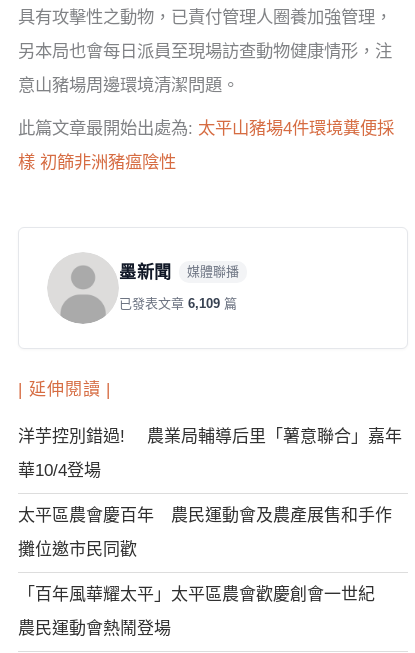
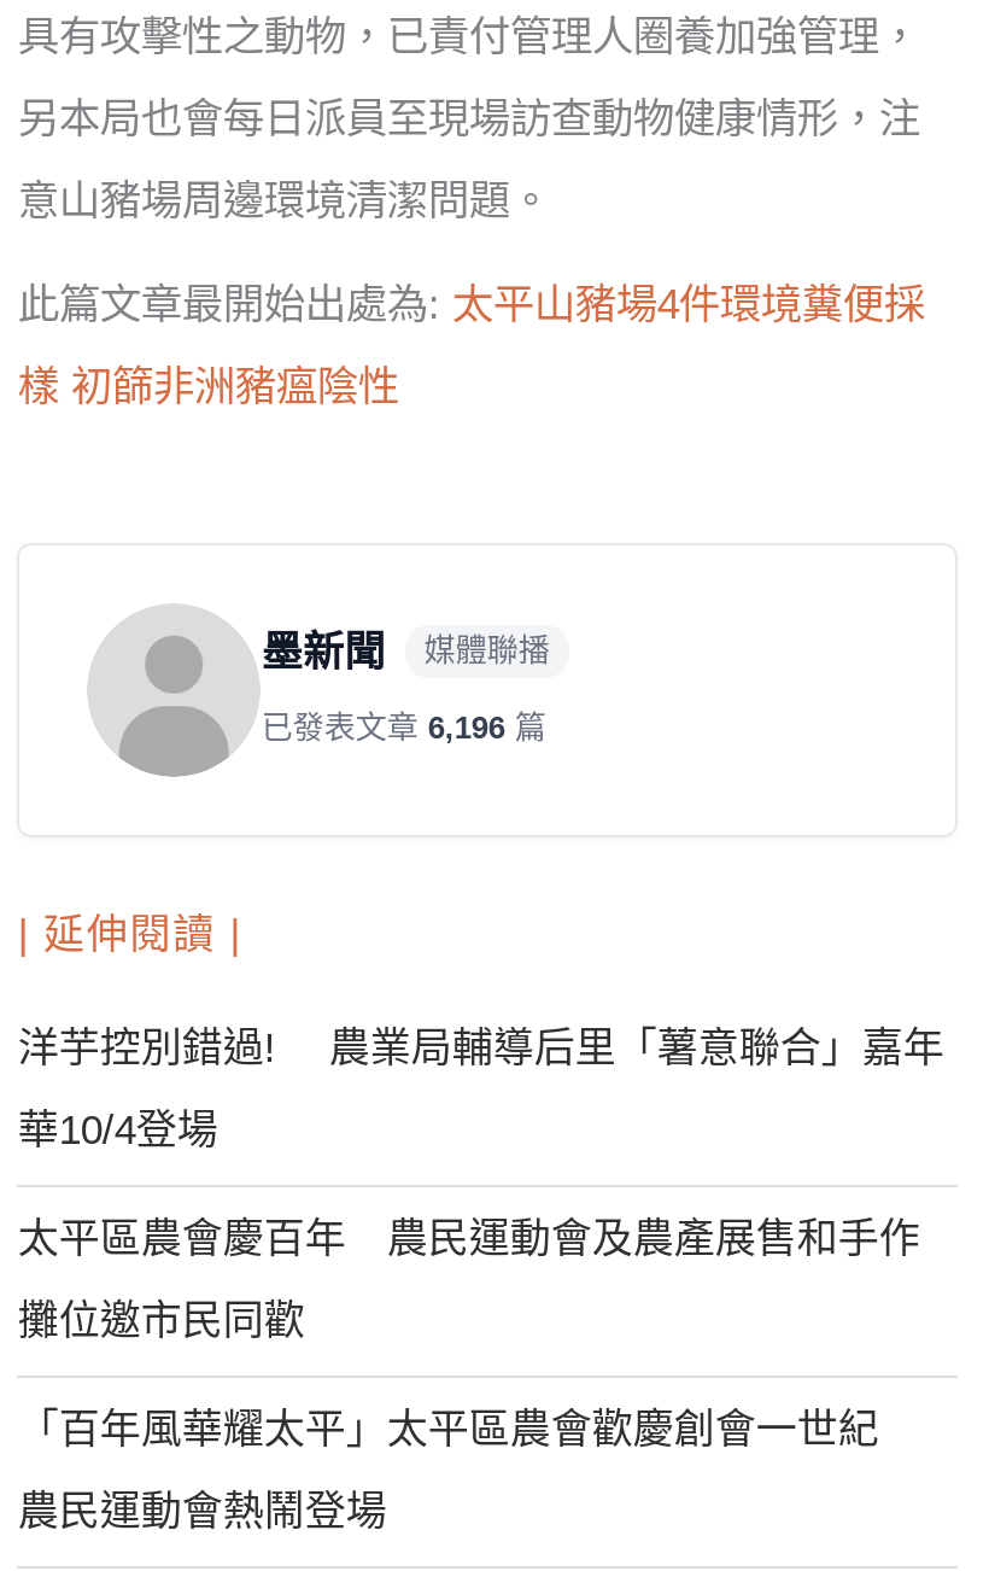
[119,296,237,311] 已發表文章6,109篇 -> [261,709,546,745] 已發表文章6,196篇

